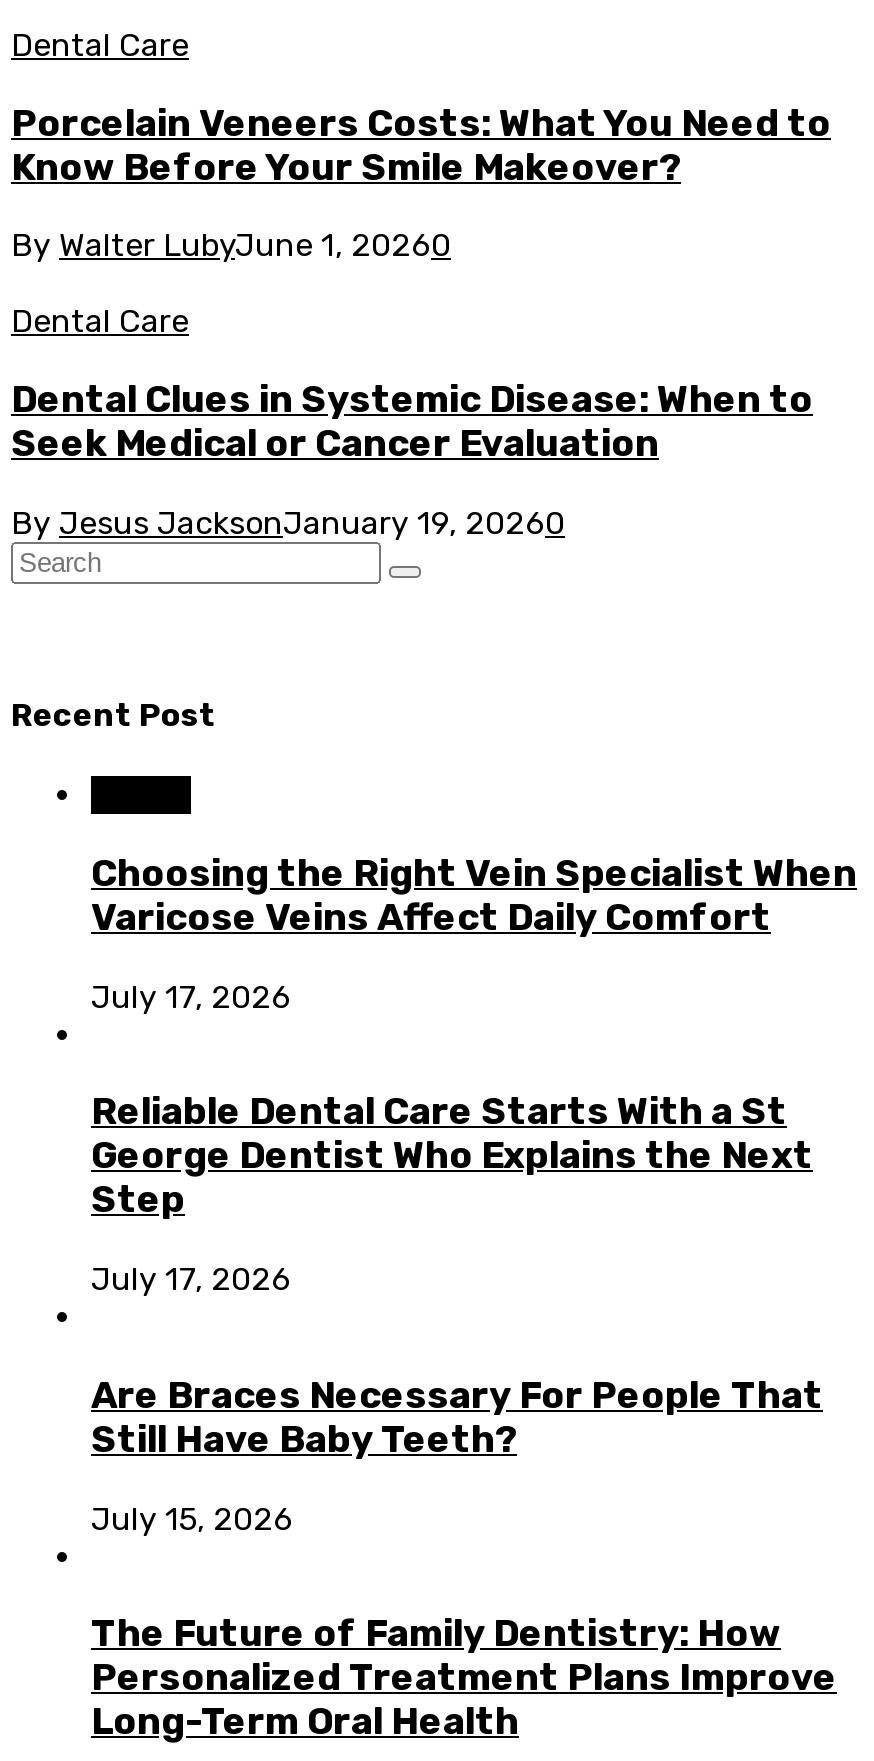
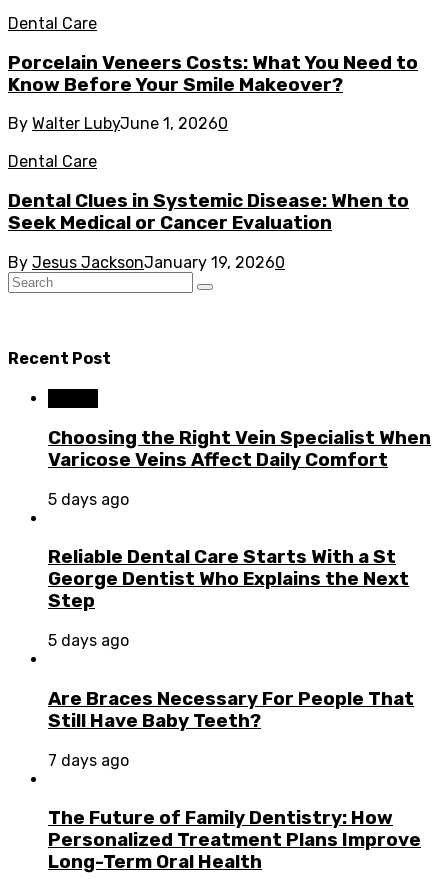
[91,977,291,1015] July 17, 2026 -> [48,490,129,509] 5 days ago
[91,1260,291,1298] July 17, 2026 -> [48,631,129,650] 5 days ago
[91,1499,293,1537] July 15, 2026 -> [48,751,129,770] 7 days ago

